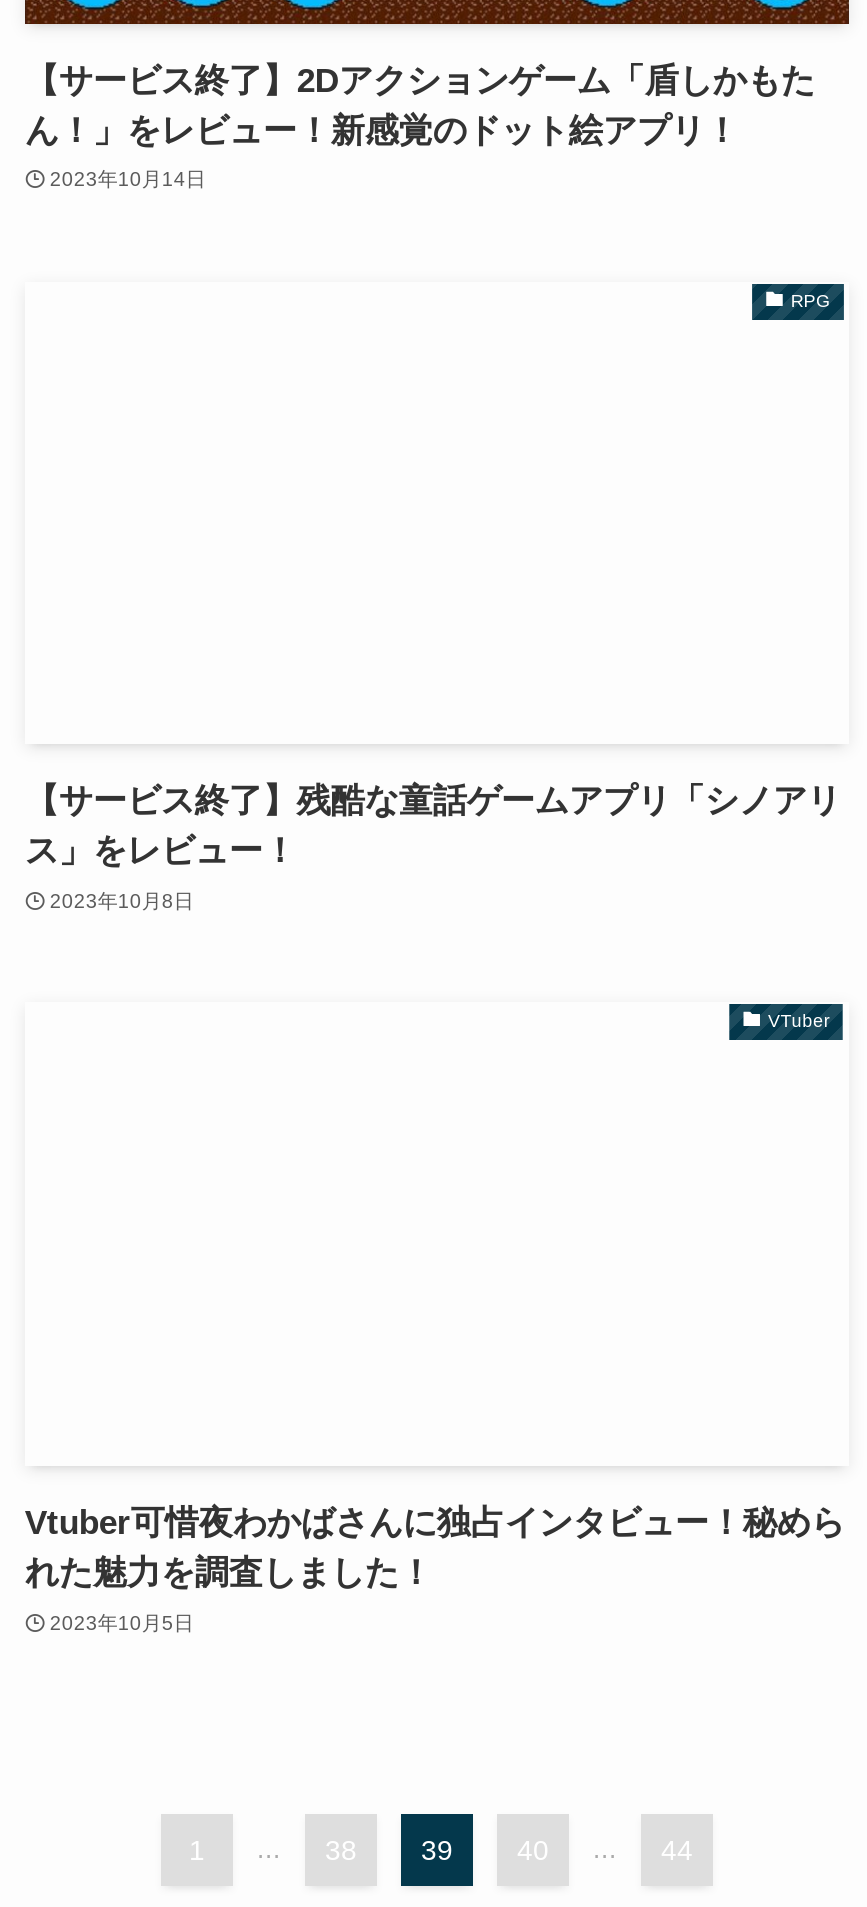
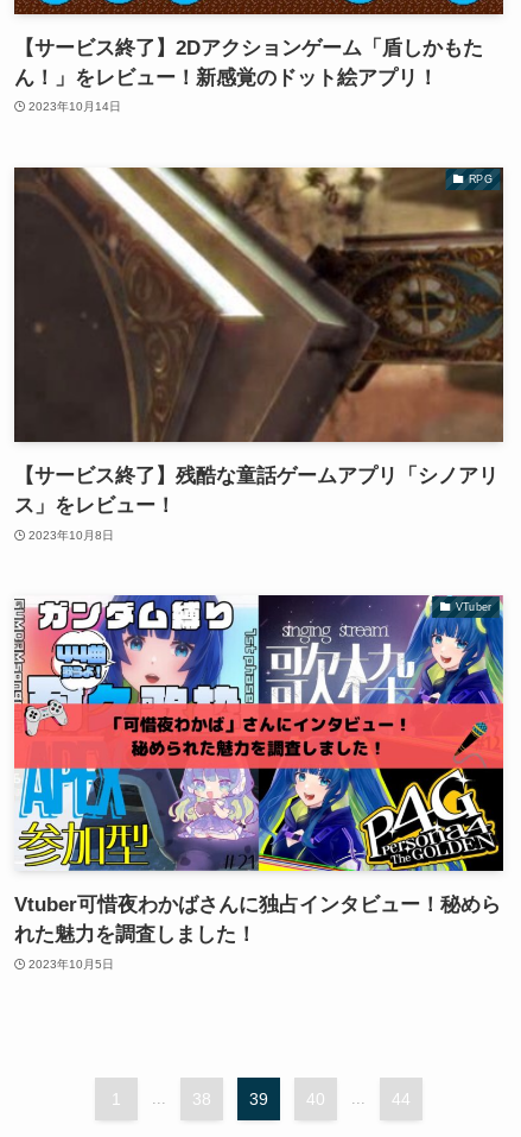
none -> [13,166,504,443] [image]
none -> [13,594,504,872] [image]

